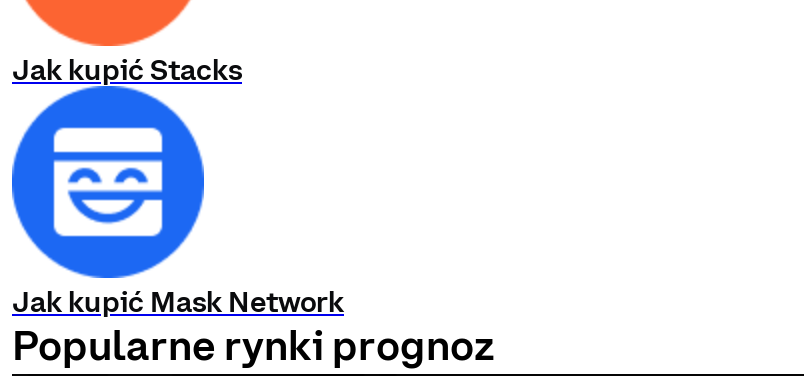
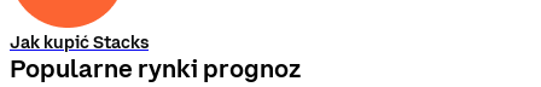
[10,94,344,321] [image] | Jak kupić Mask Network -> none

